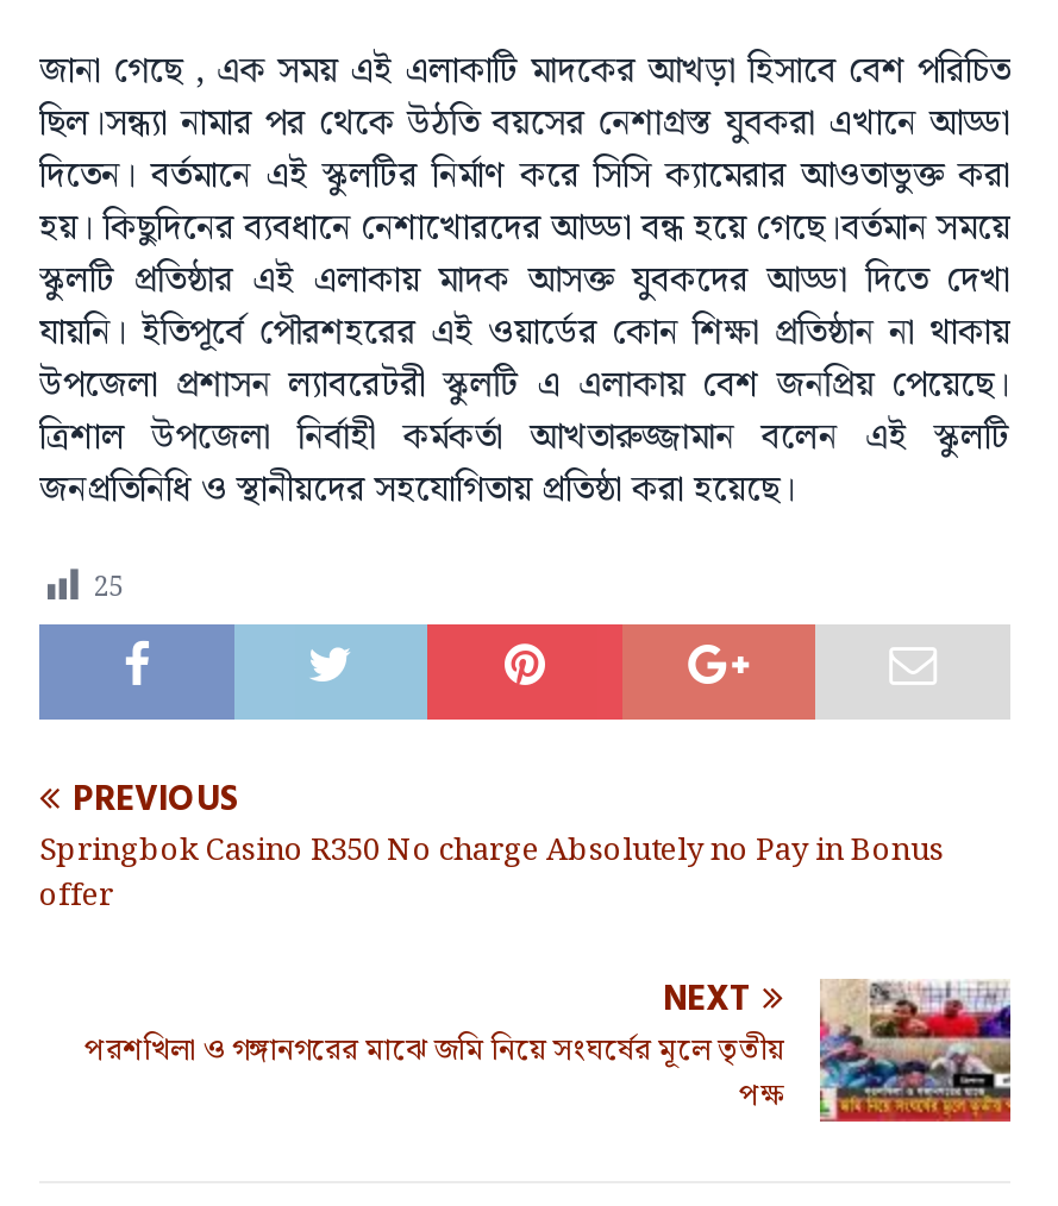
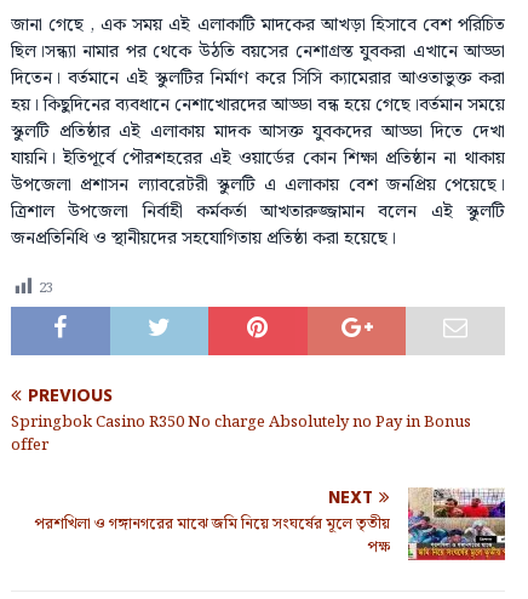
[94,565,123,610] 25 -> [39,277,53,300] 23

